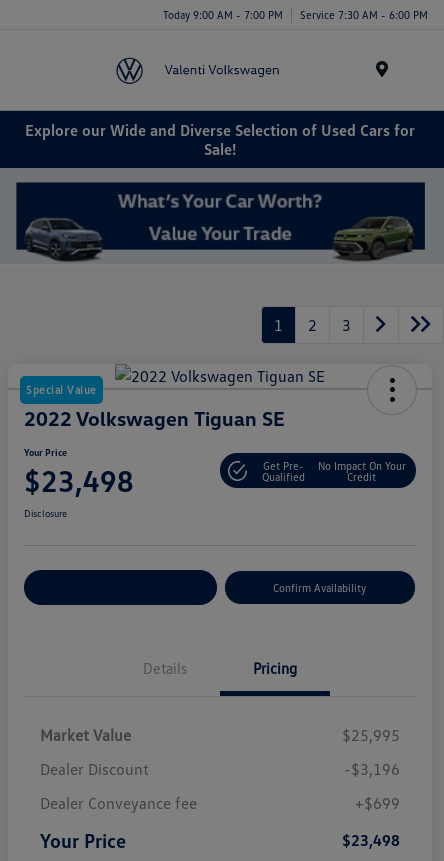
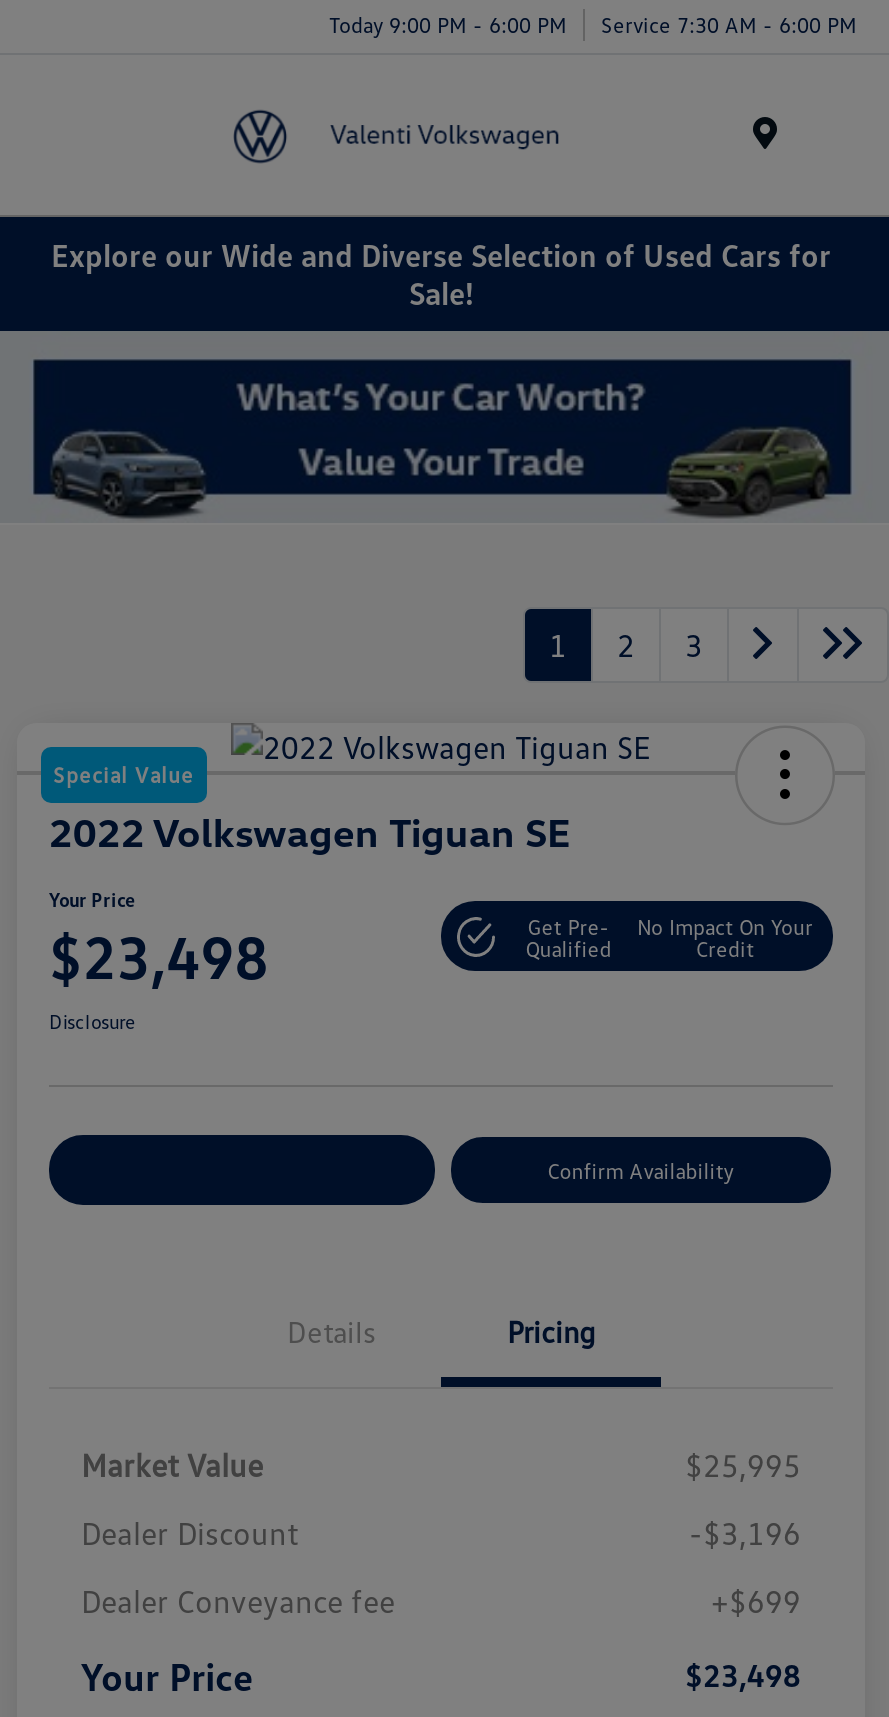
[163,7,428,20] Today 9:00 AM - 7:00 PM Service 7:30 AM - 6:00 PM -> [329,10,857,36] Today 9:00 PM - 6:00 PM Service 7:30 AM - 6:00 PM

